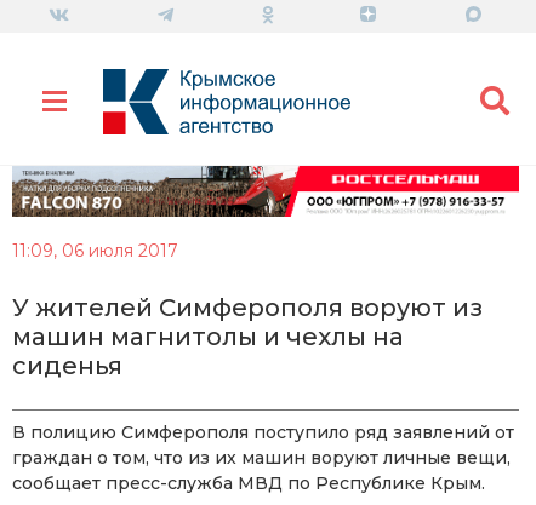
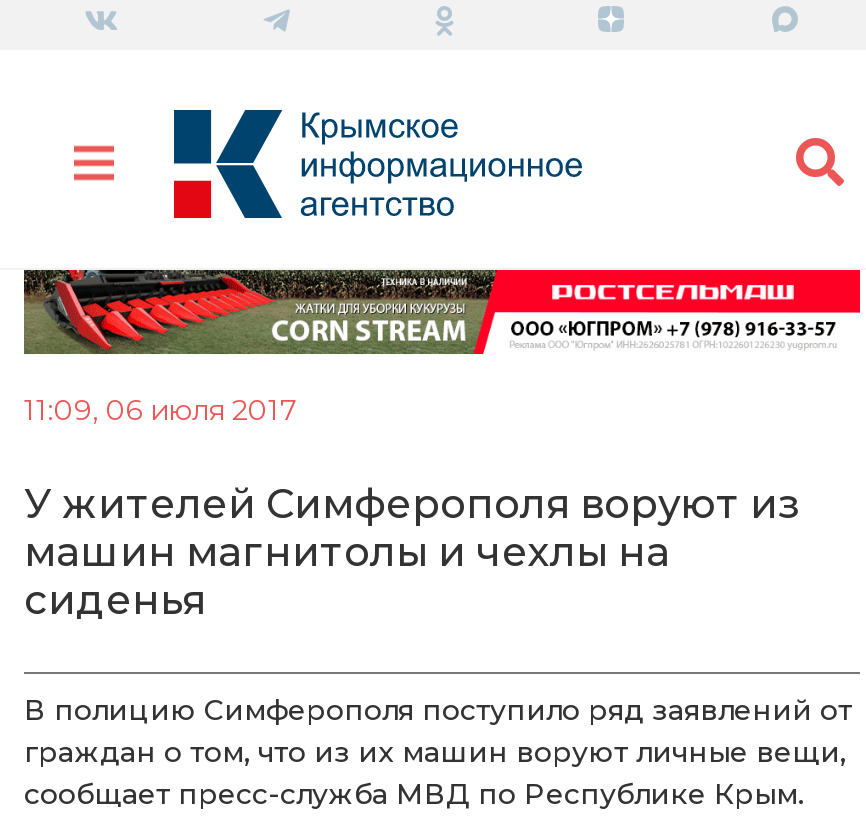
[12,166,300,217] [image] -> [22,268,498,354] [image]

